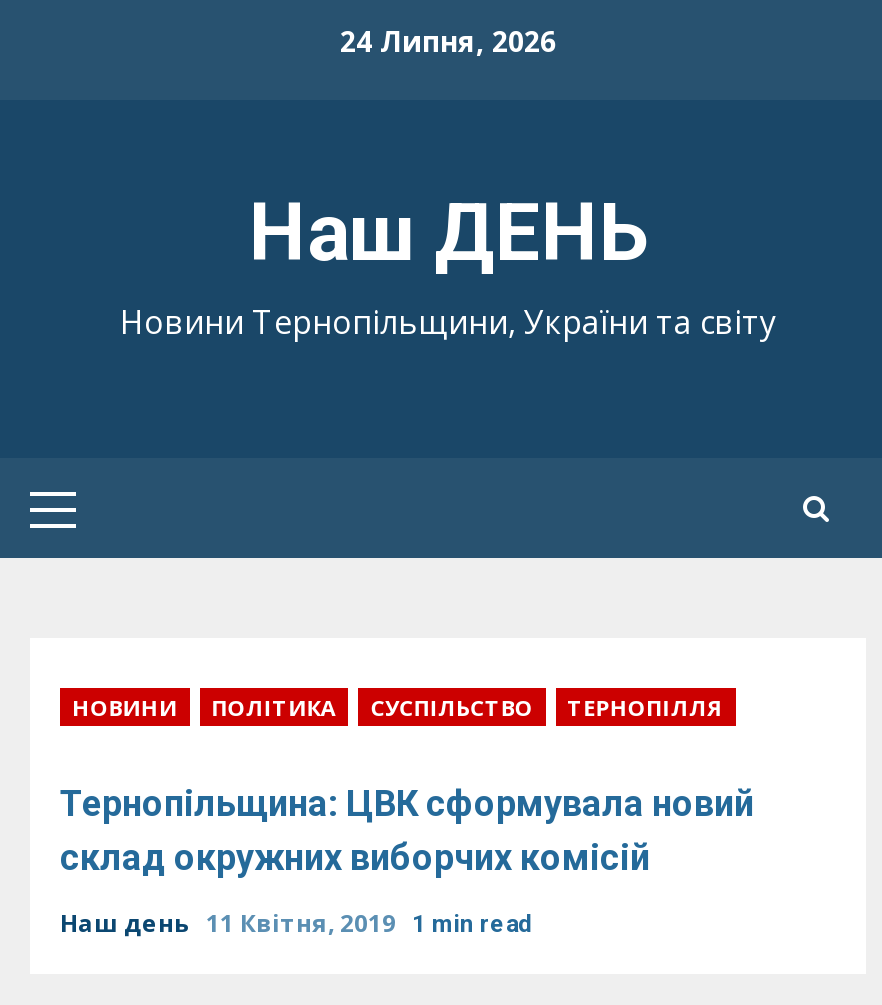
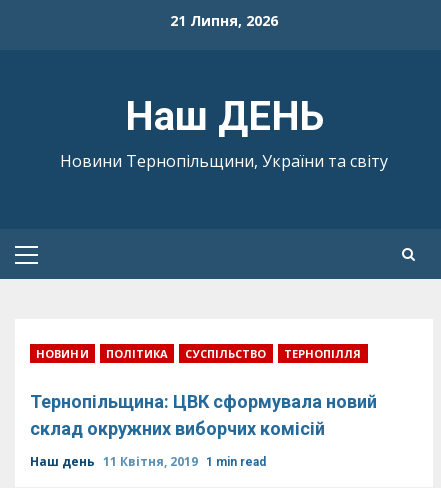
[340,22,556,60] 24 Липня, 2026 -> [170,11,278,30] 21 Липня, 2026

